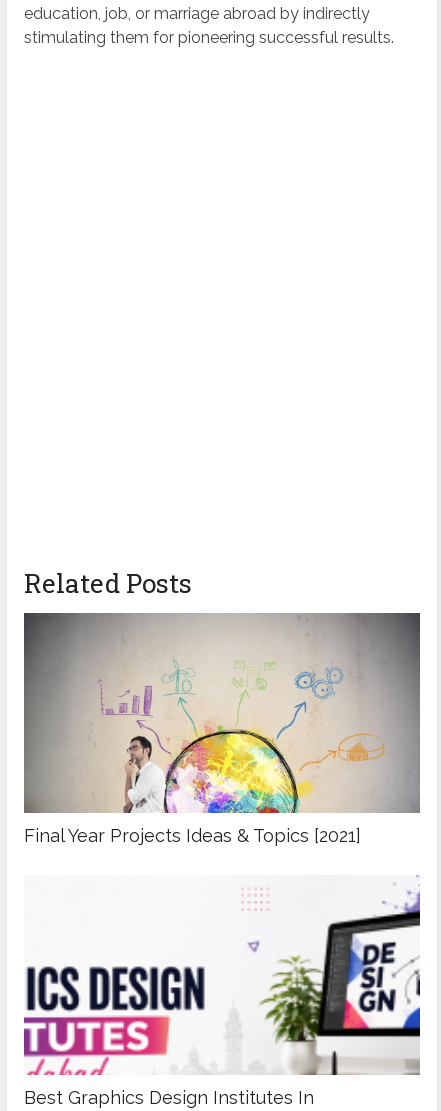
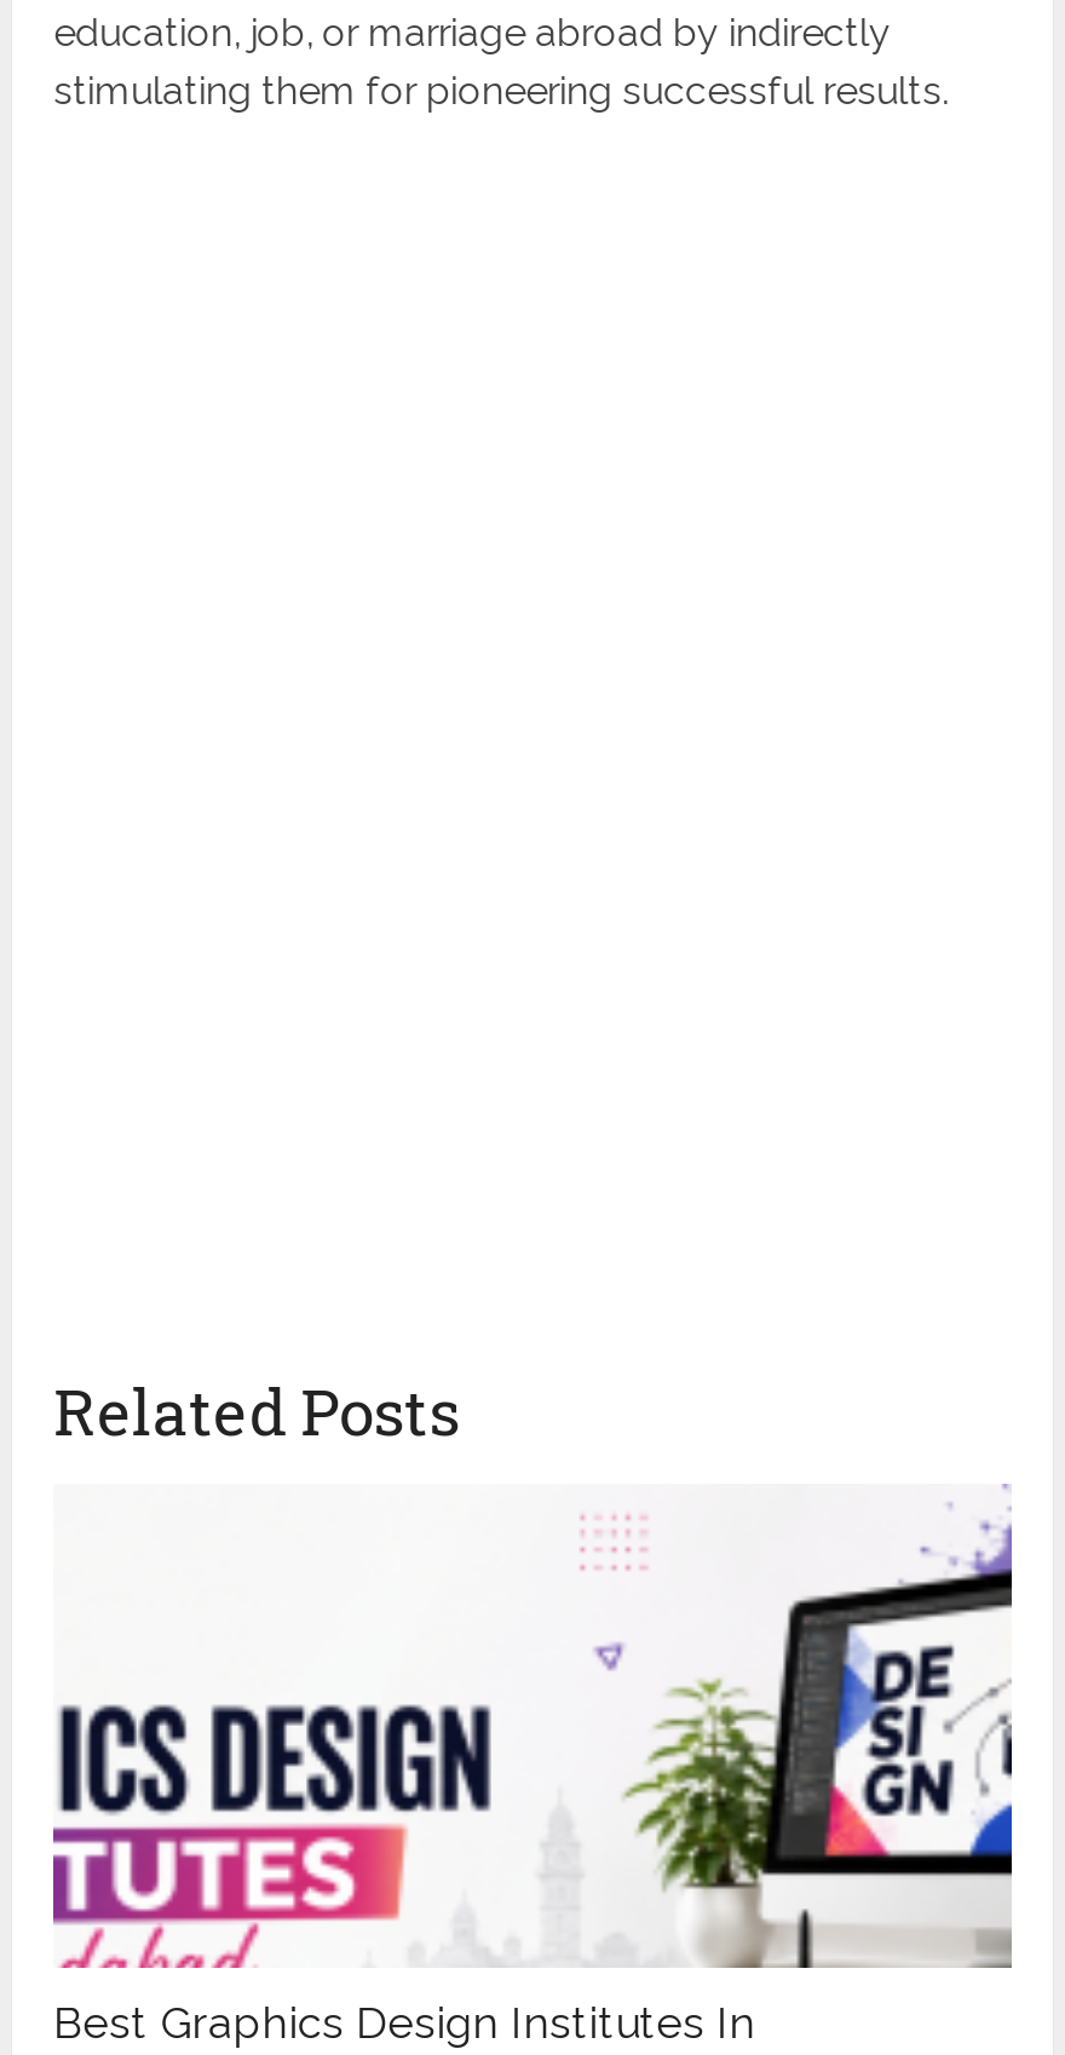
[23,612,421,845] [image] | Final Year Projects Ideas & Topics [2021] -> none

